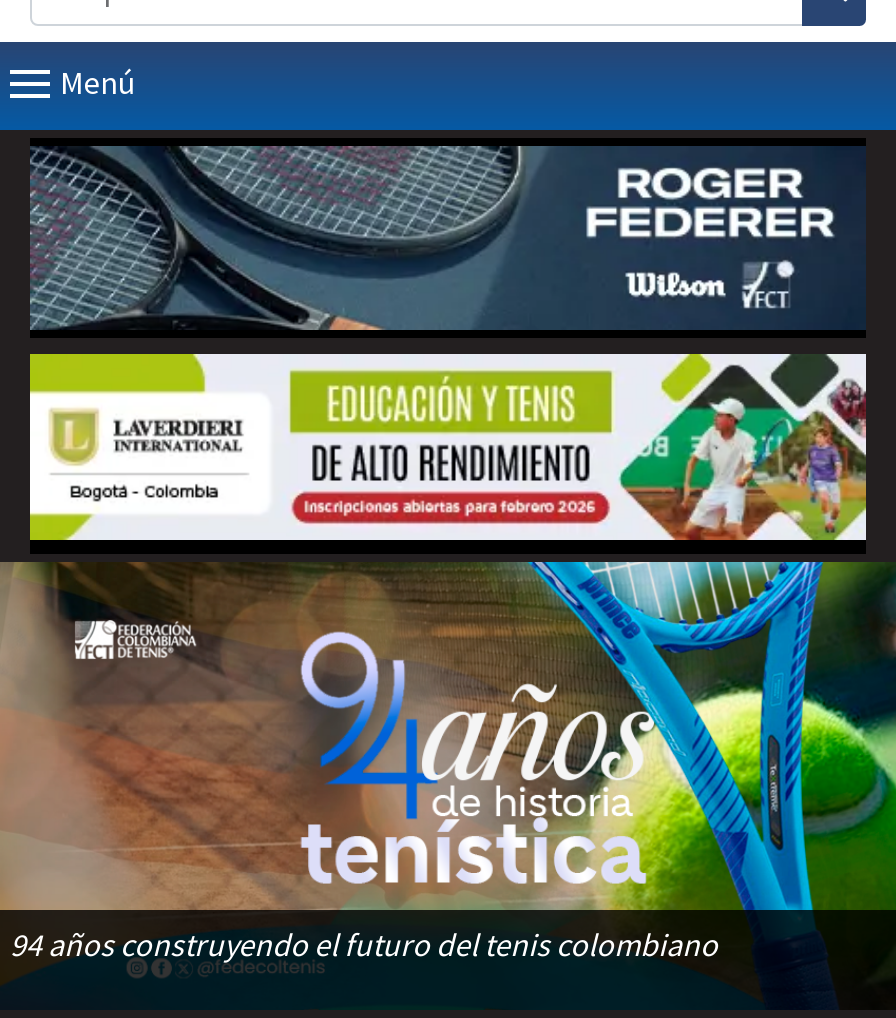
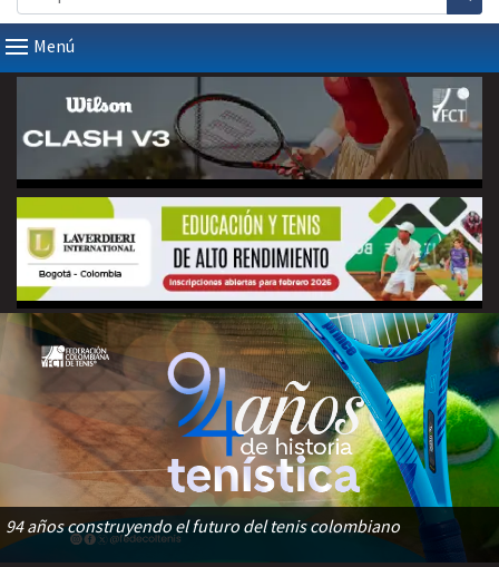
[30,138,866,332] [image] -> [17,76,482,184] [image]

